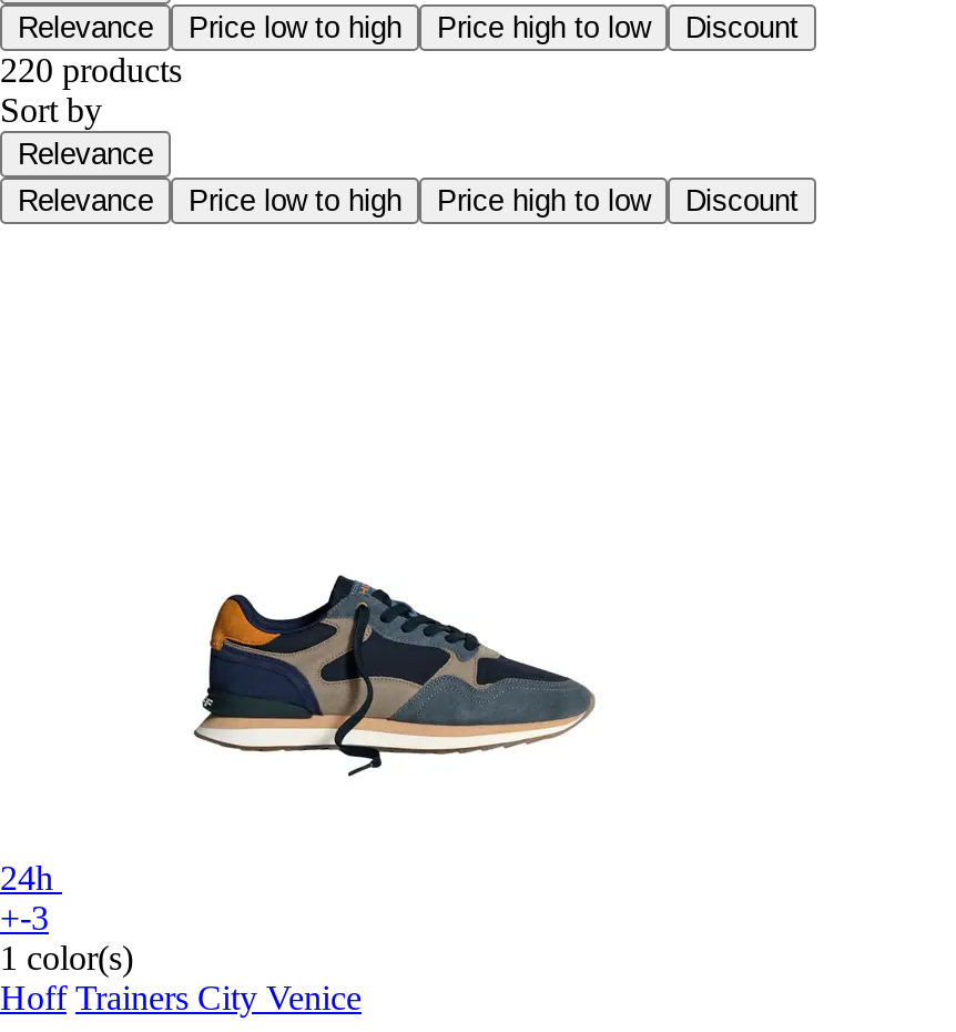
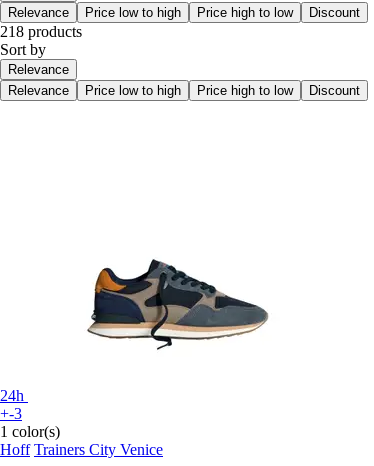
[0,50,182,88] 220 products -> [0,23,82,40] 218 products

